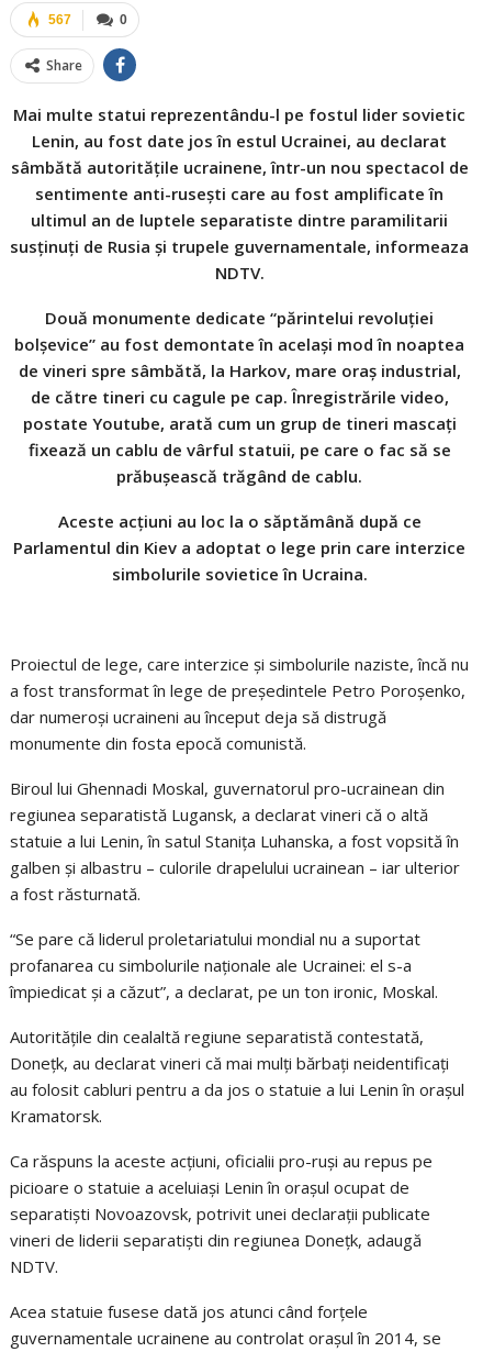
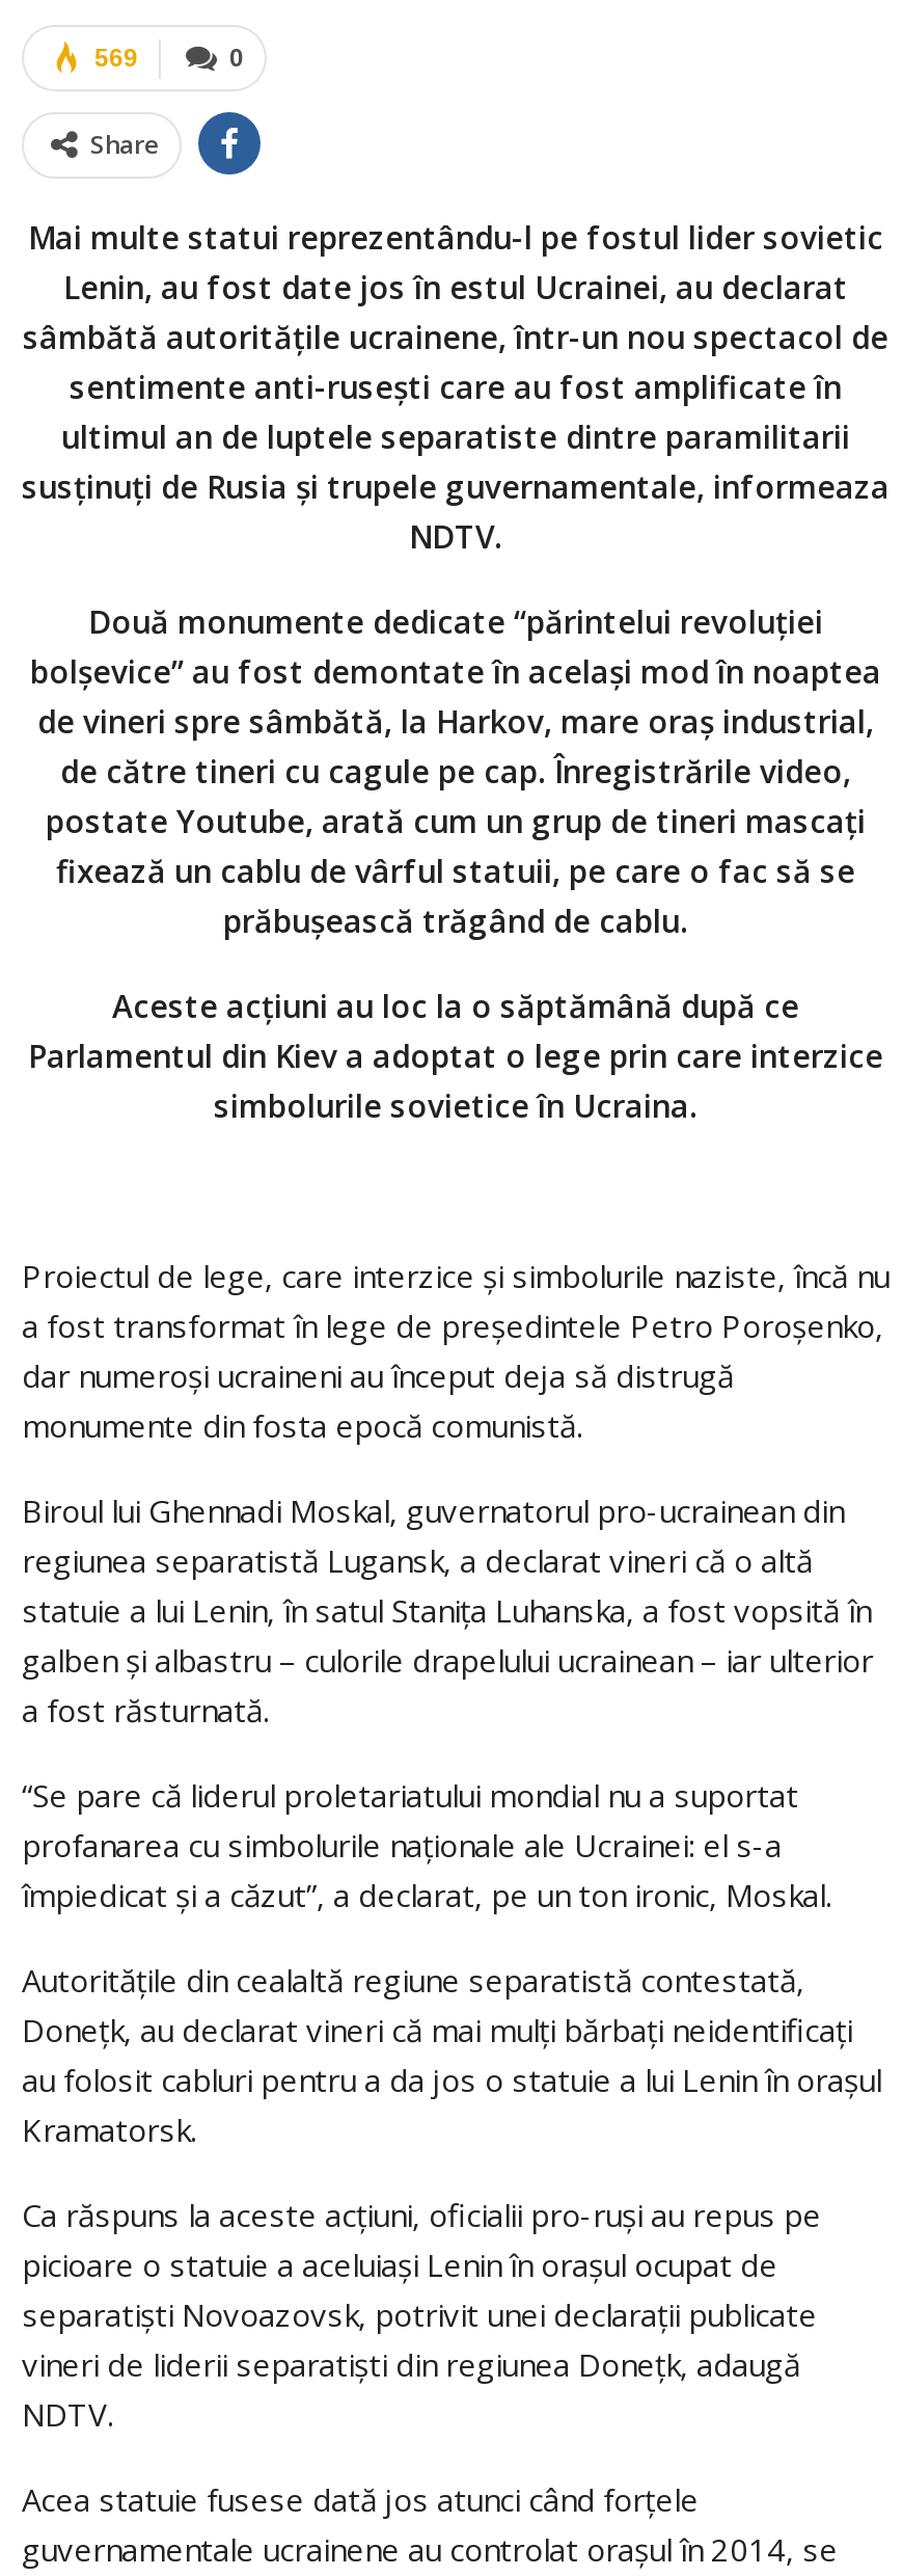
[48,13,71,28] 567 -> [94,44,138,74] 569

